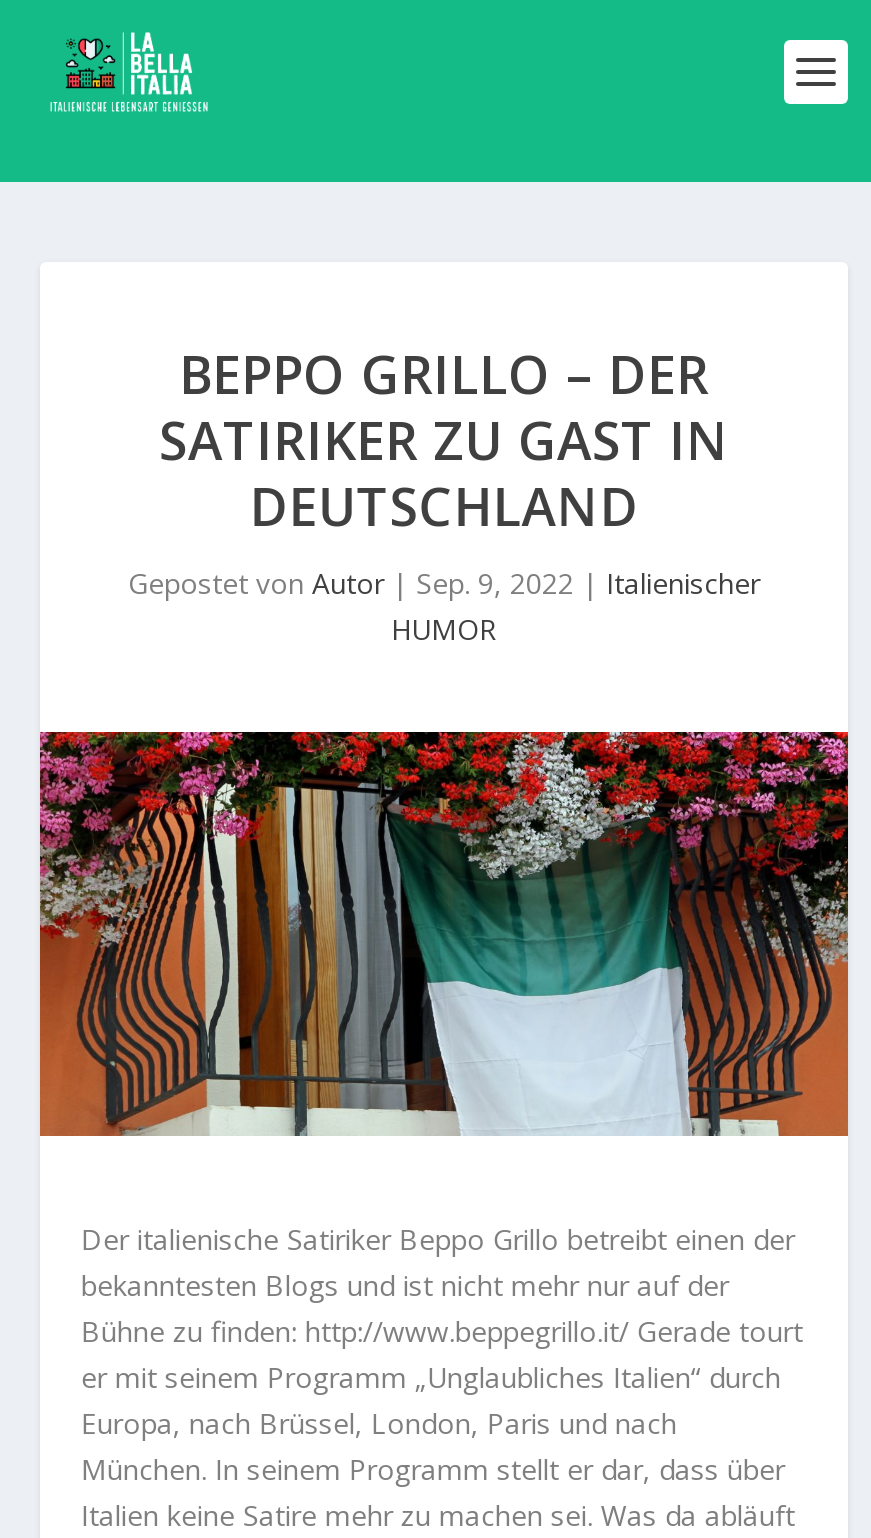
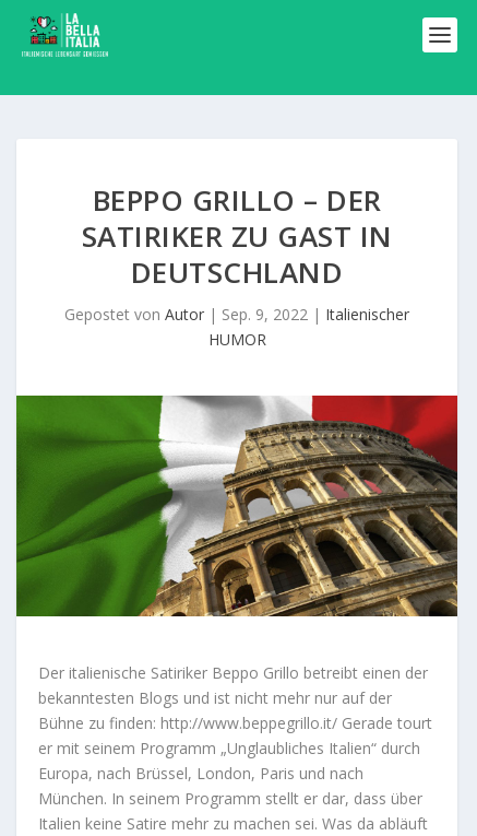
[38,730,850,1138] [image] -> [15,395,458,617] [image]

